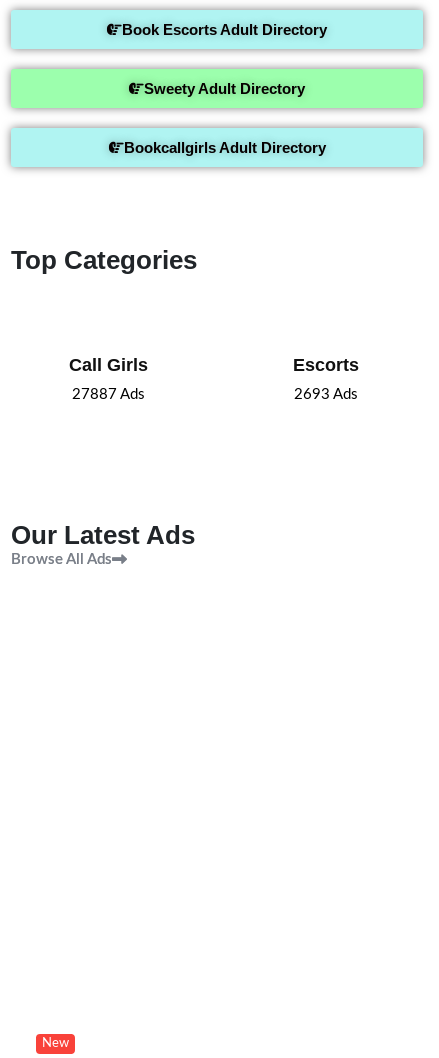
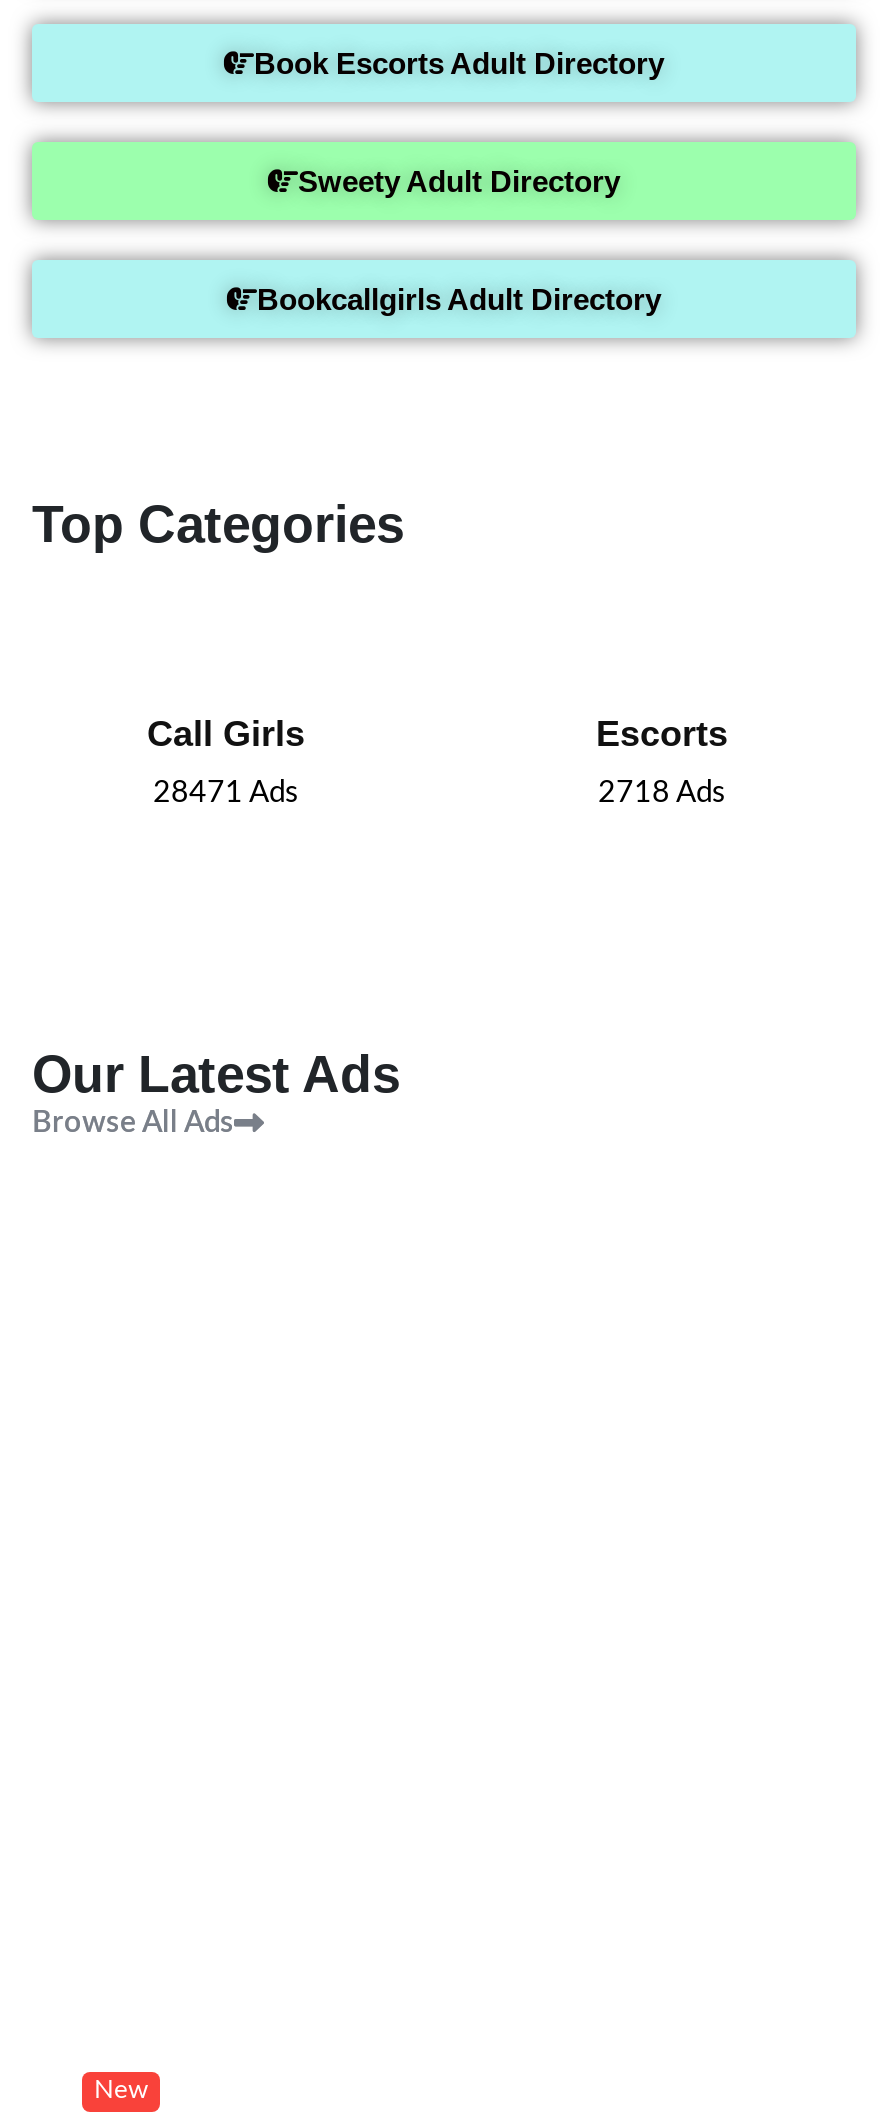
[71,387,144,402] 27887 Ads -> [153,778,299,808] 28471 Ads
[294,387,358,402] 2693 Ads -> [598,778,726,808] 2718 Ads

